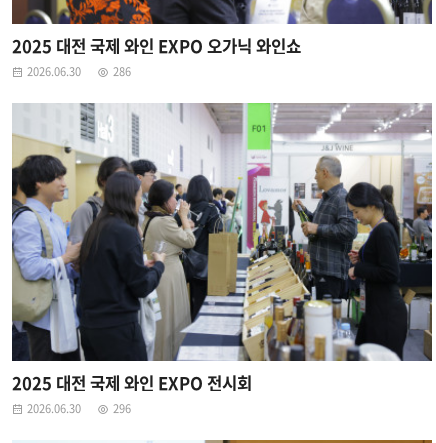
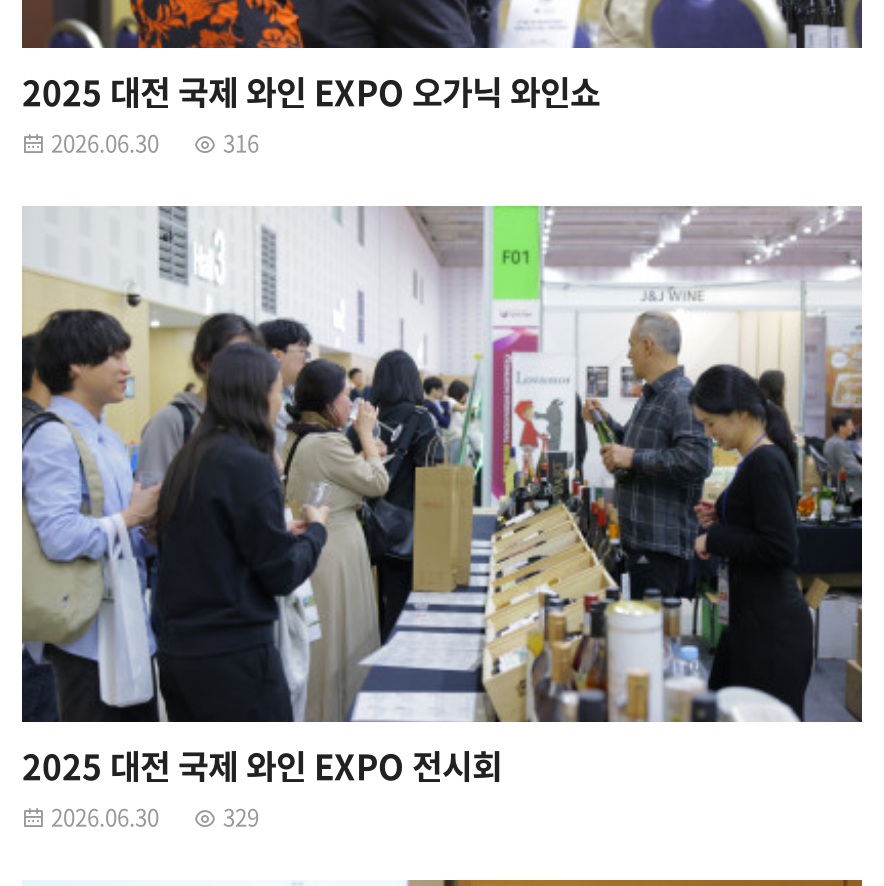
[26,63,130,80] 2026.06.30 286 -> [51,127,259,161] 2026.06.30 316
[26,400,130,417] 2026.06.30 296 -> [51,800,259,834] 2026.06.30 329

